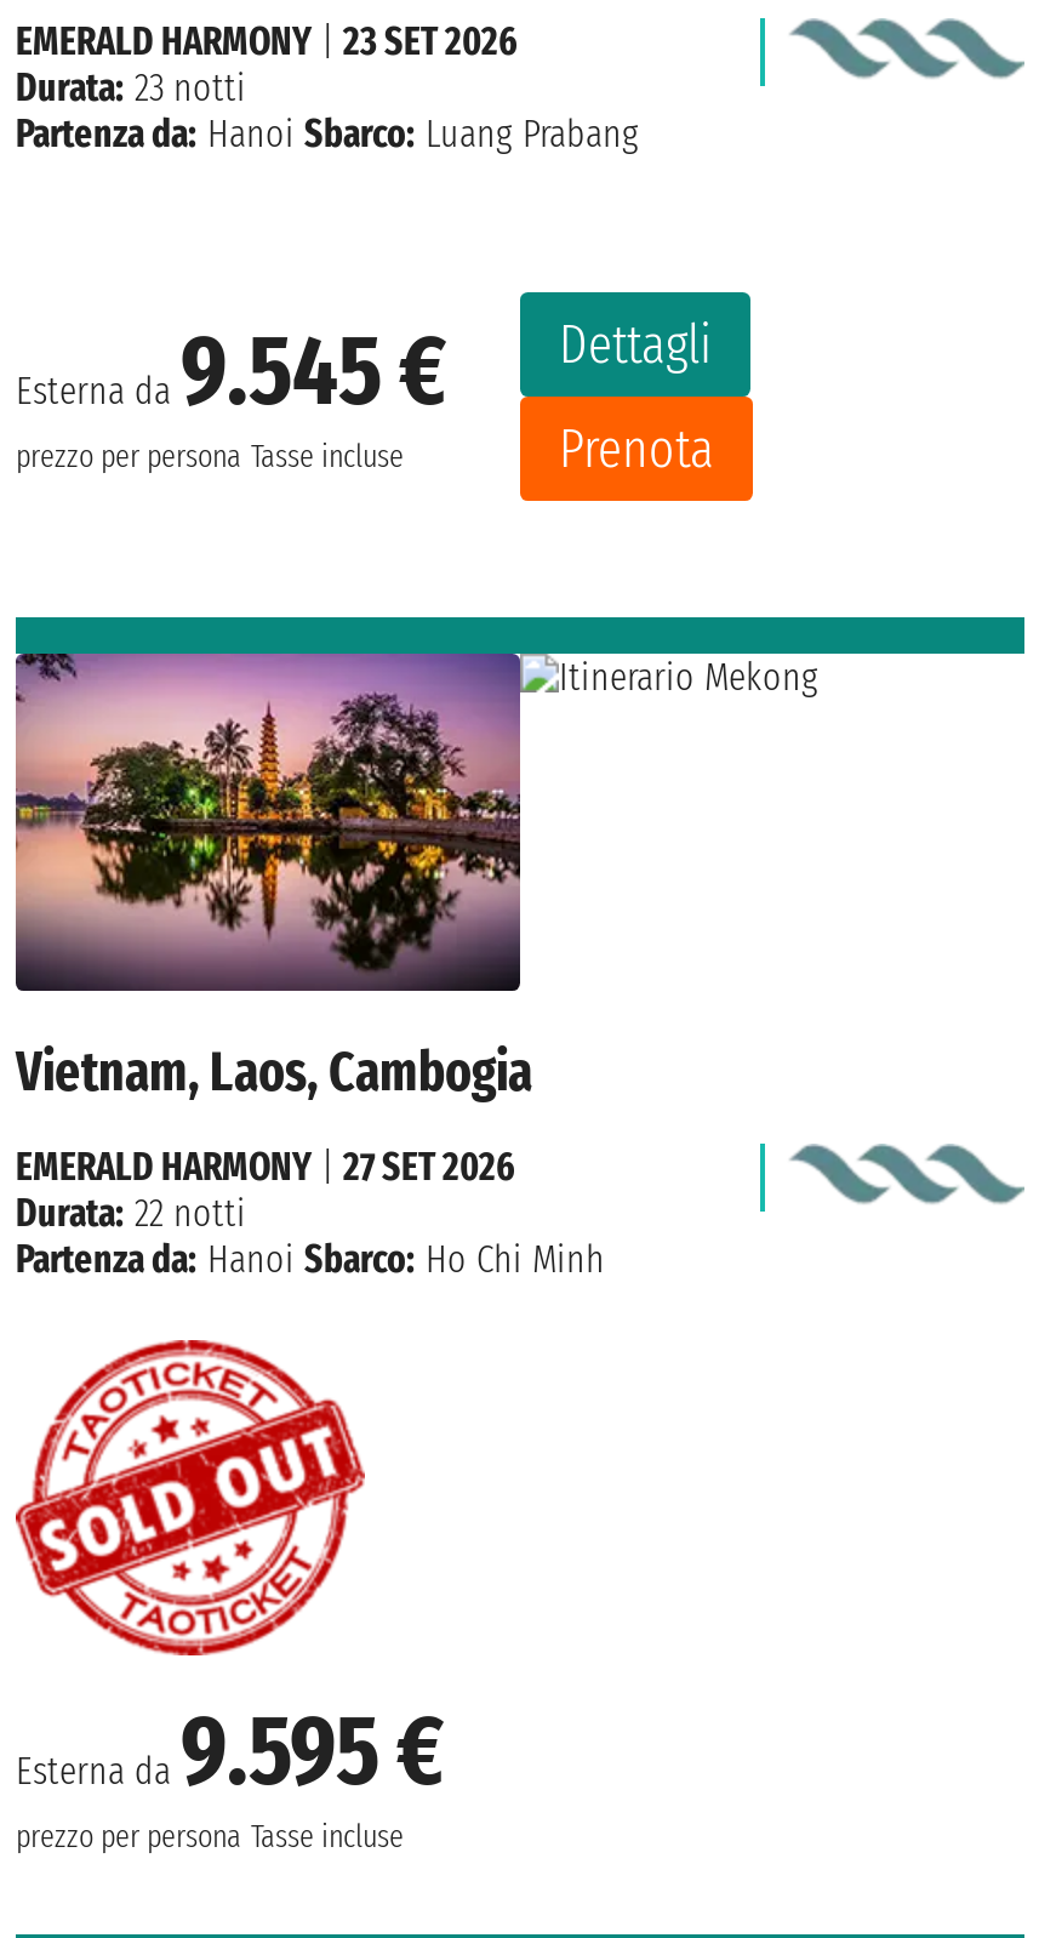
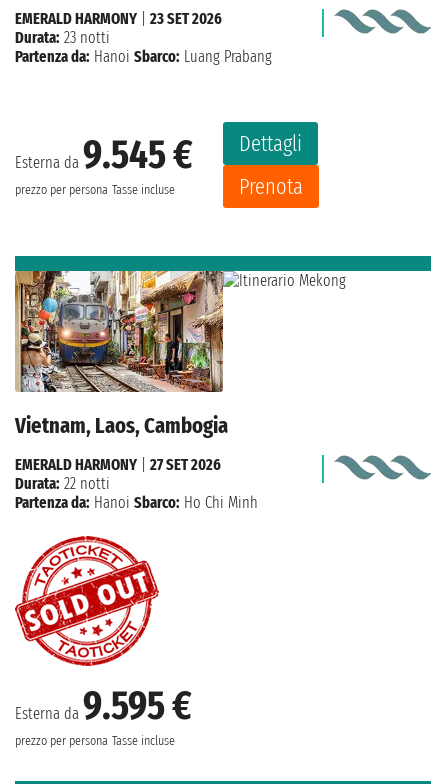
[16,651,523,993] [image] -> [15,270,224,392] [image]

